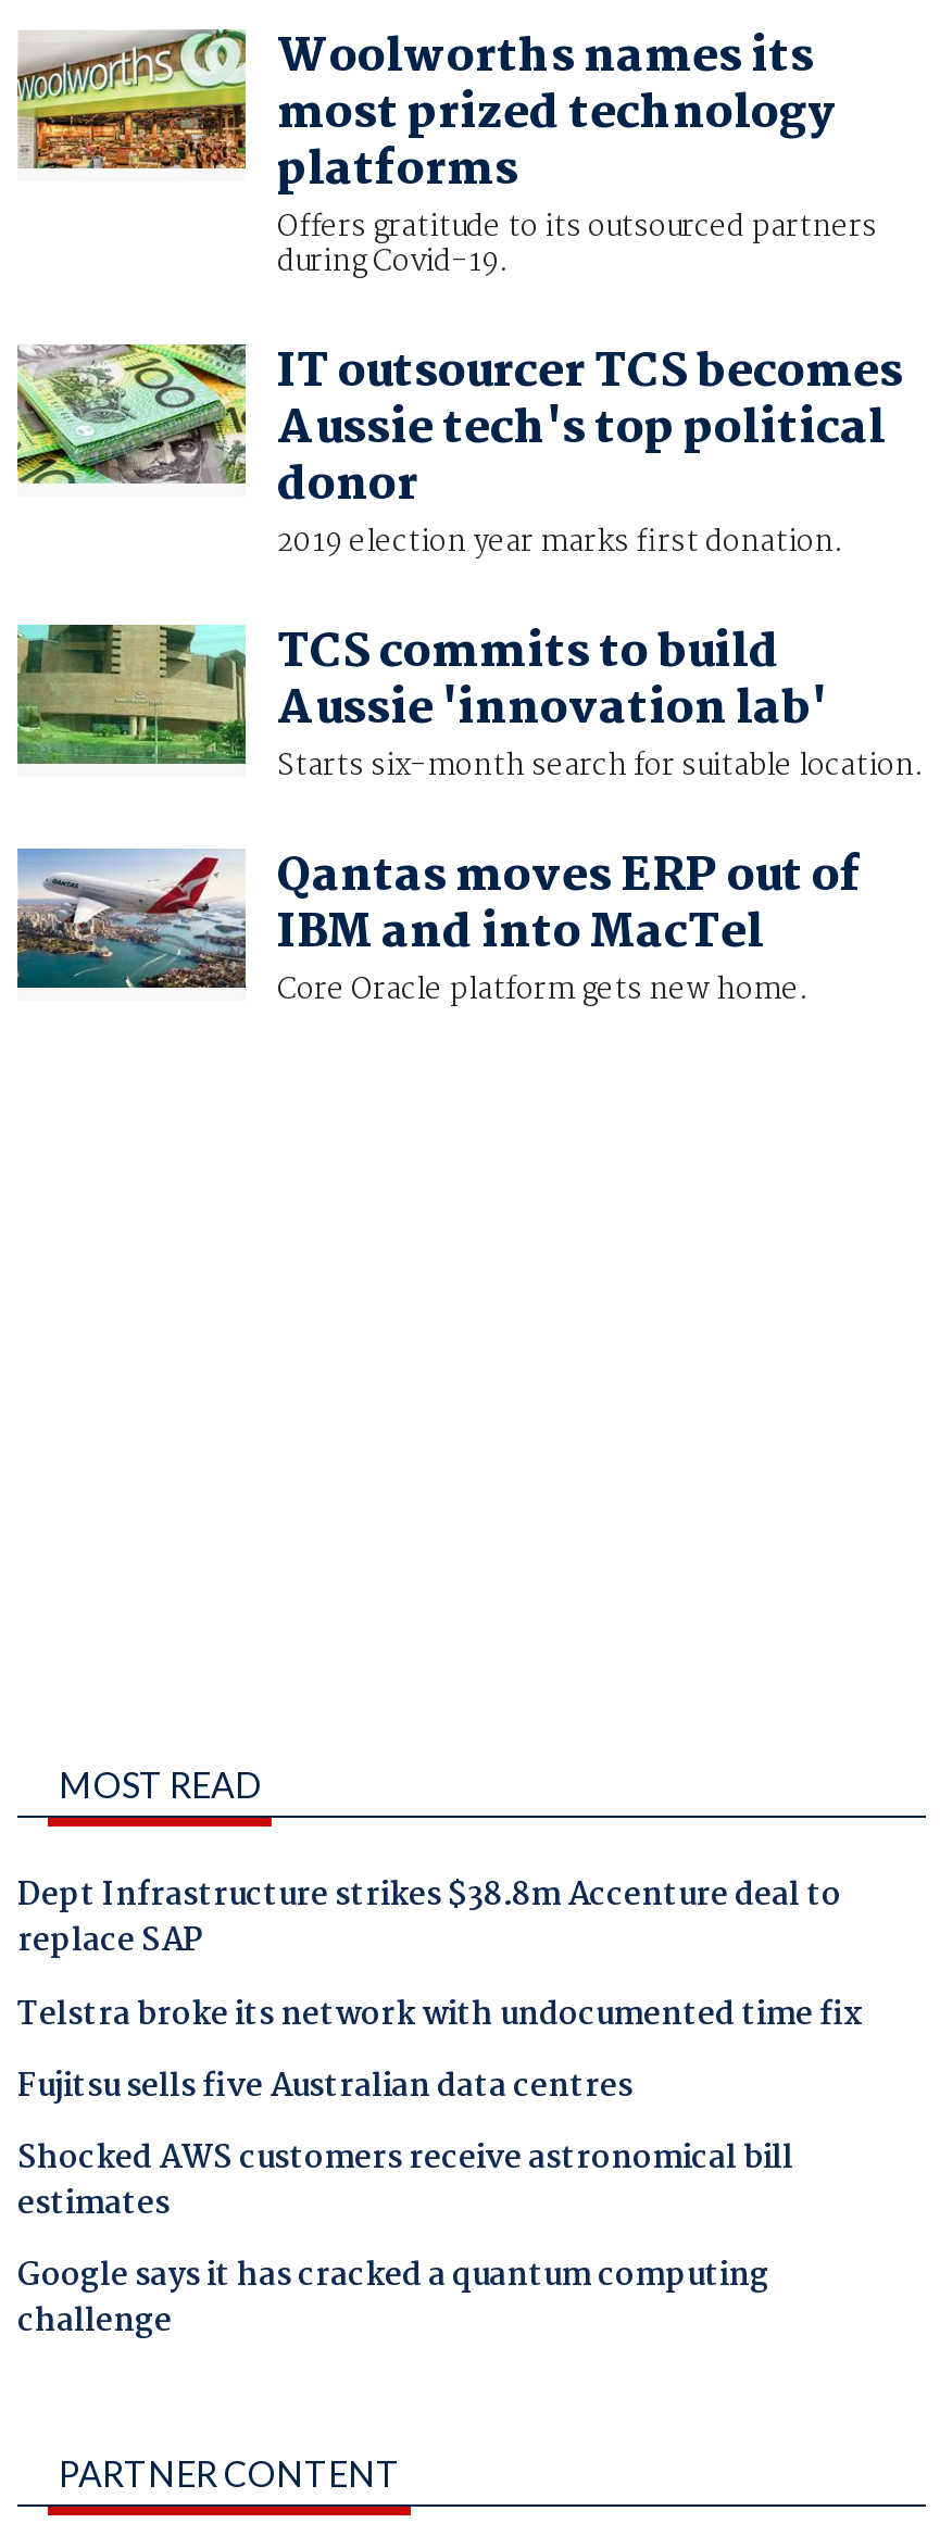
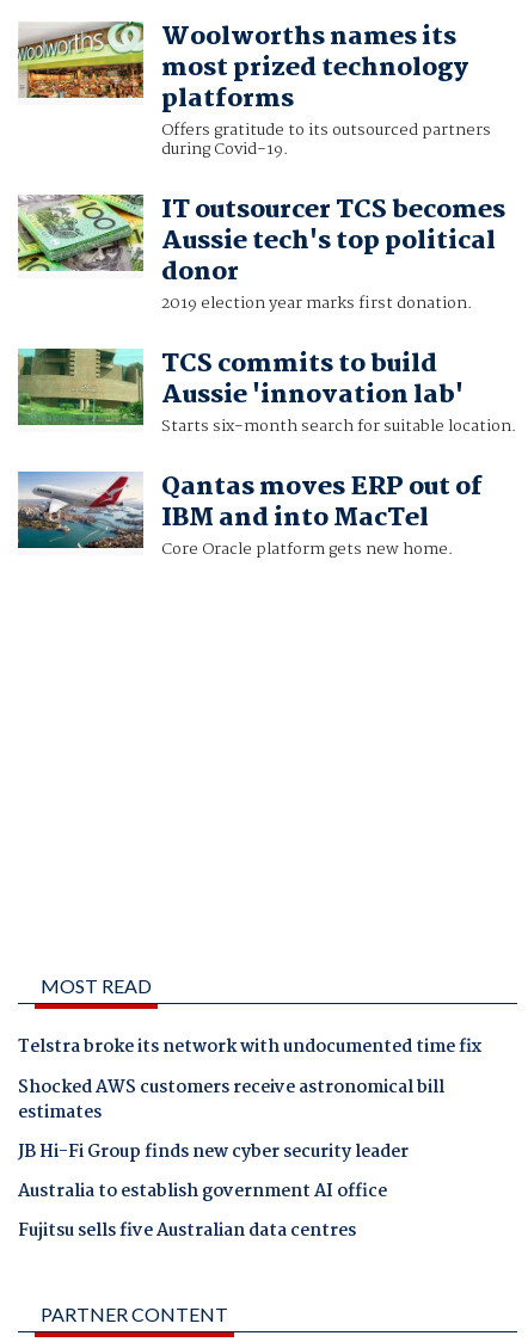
[17,1871,841,1968] Dept Infrastructure strikes $38.8m Accenture deal to | replace SAP -> none
moved [17,2061,632,2113] -> [18,1217,356,1246]: Fujitsu sells five Australian data centres
moved [17,2133,793,2231] -> [18,1073,444,1127]: Shocked AWS customers receive astronomical bill | estimates
[17,2251,769,2349] Google says it has cracked a quantum computing | challenge -> [18,1138,409,1206] JB Hi-Fi Group finds new cyber security leader | Australia to establish government AI office

